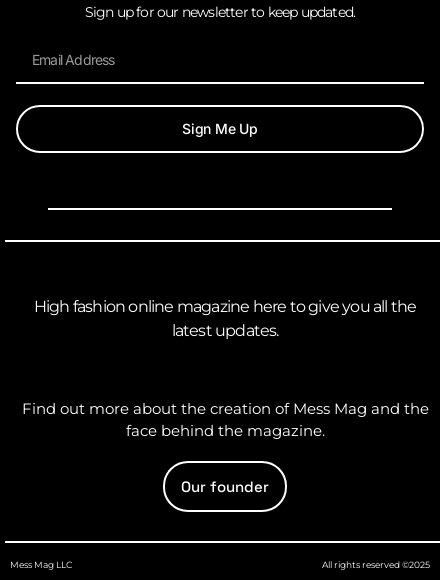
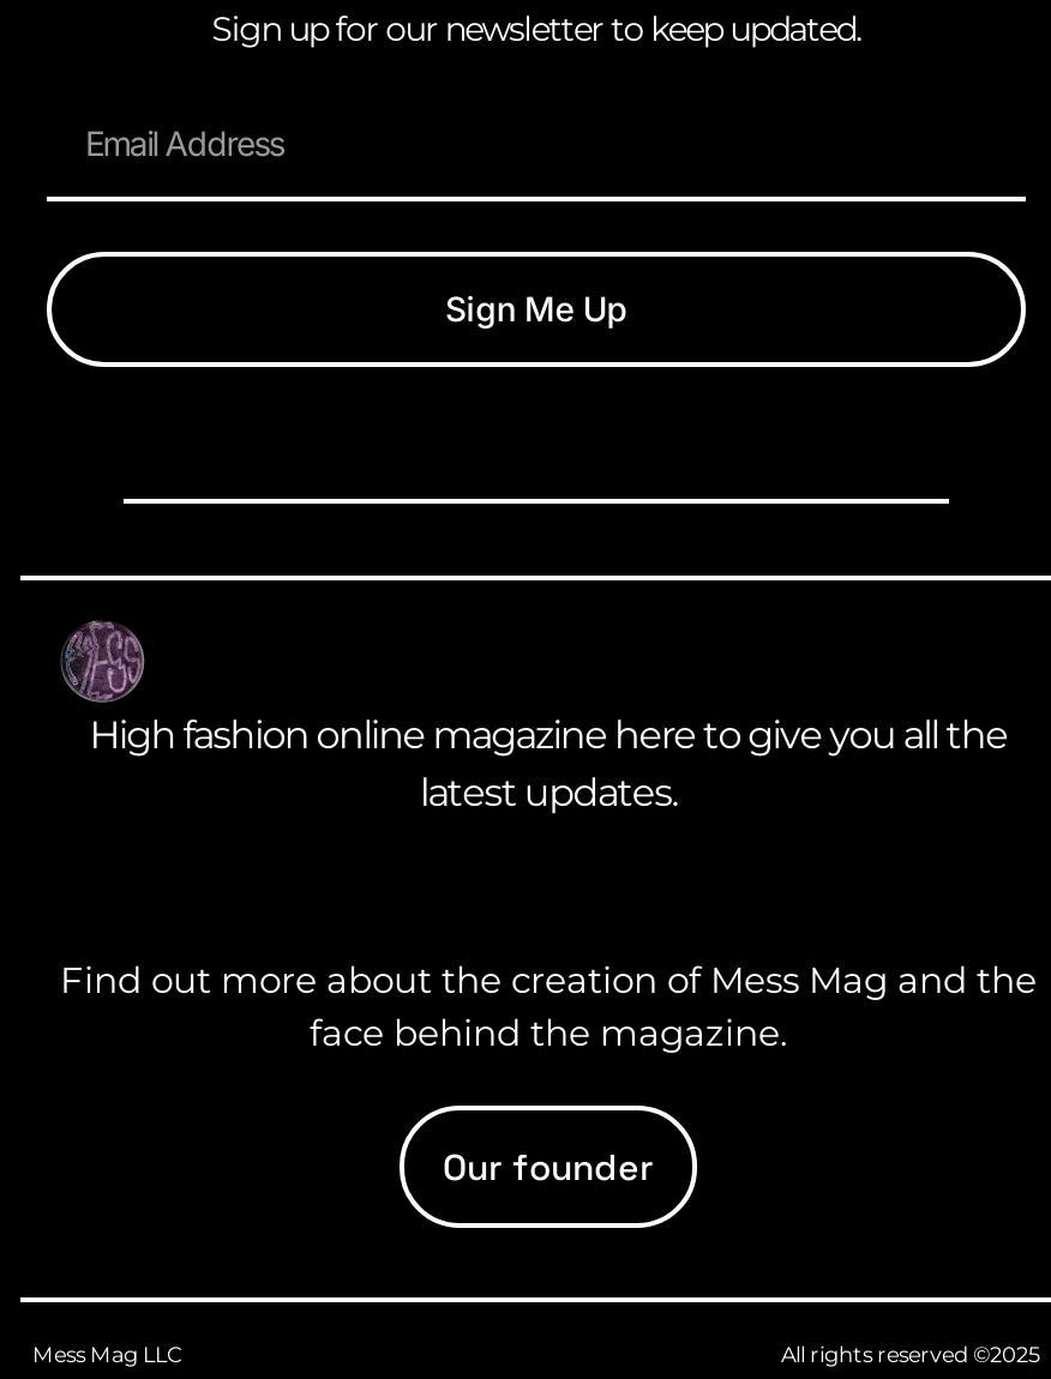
none -> [59,619,148,705] [image]

